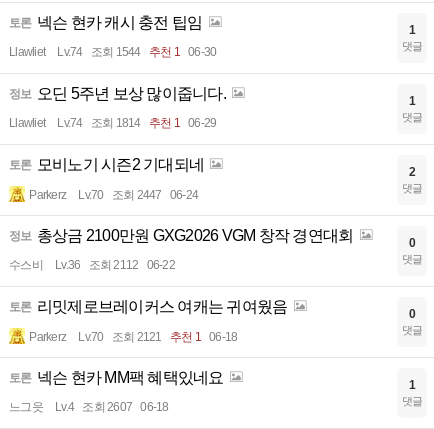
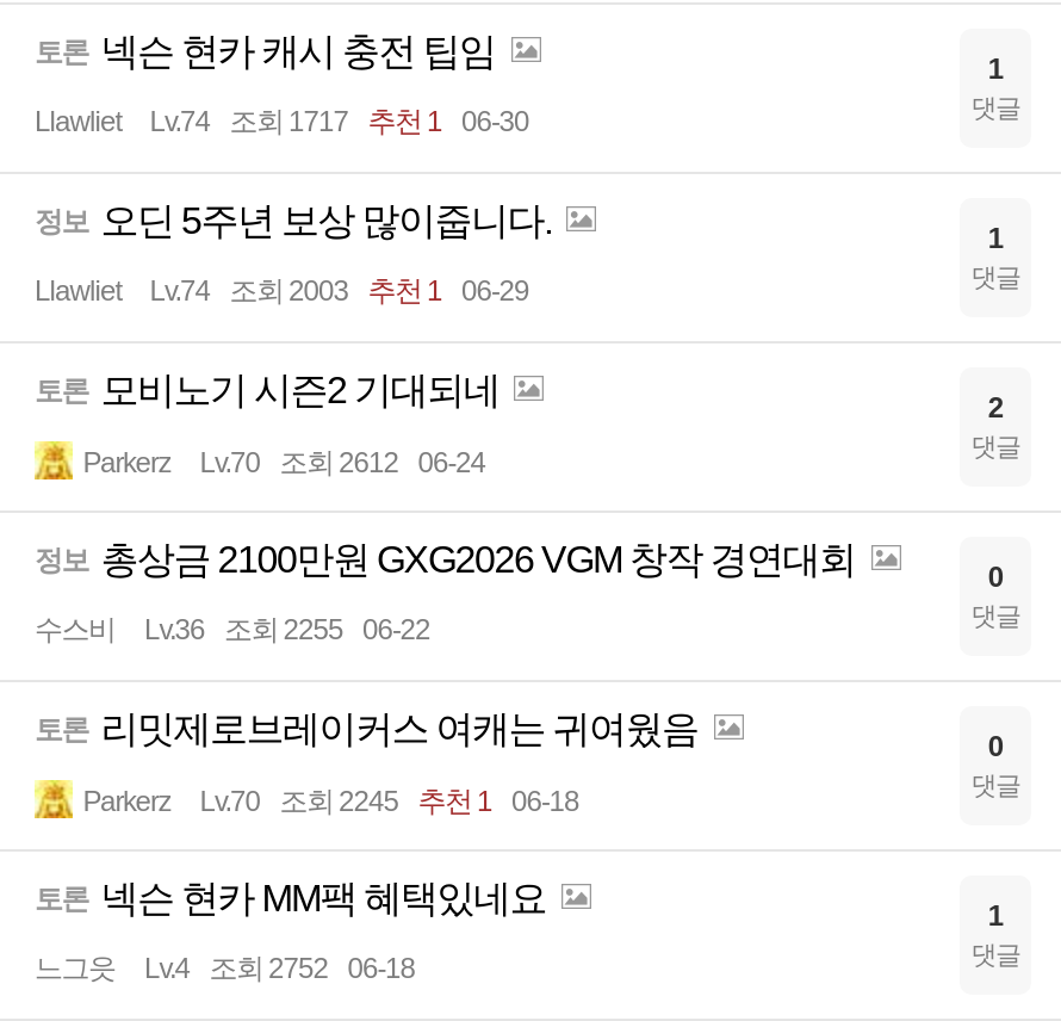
[9,45,216,59] Llawliet Lv.74 조회 1544 추천 1 06-30 -> [35,106,529,139] Llawliet Lv.74 조회 1717 추천 1 06-30
[9,116,216,130] Llawliet Lv.74 조회 1814 추천 1 06-29 -> [35,275,529,309] Llawliet Lv.74 조회 2003 추천 1 06-29
[29,188,198,202] Parkerz Lv.70 조회 2447 06-24 -> [83,447,485,480] Parkerz Lv.70 조회 2612 06-24
[9,258,175,272] 수스비 Lv.36 조회 2112 06-22 -> [35,614,430,647] 수스비 Lv.36 조회 2255 06-22
[29,330,237,344] Parkerz Lv.70 조회 2121 추천 1 06-18 -> [83,786,579,819] Parkerz Lv.70 조회 2245 추천 1 06-18
[55,400,168,414] Lv.4 조회 2607 06-18 -> [144,953,415,986] Lv.4 조회 2752 06-18

